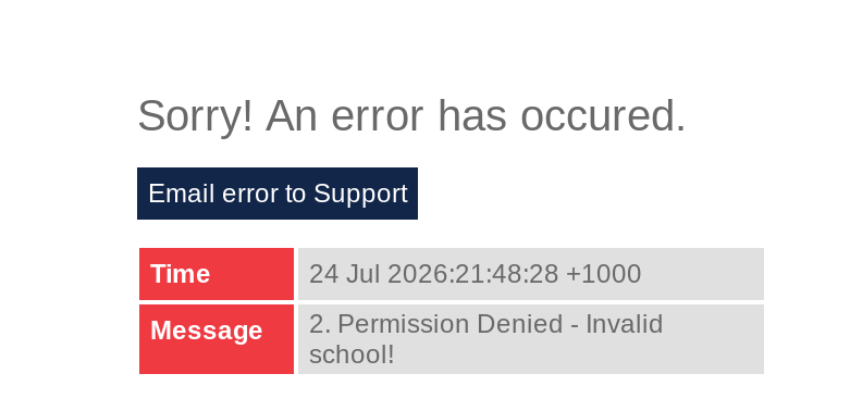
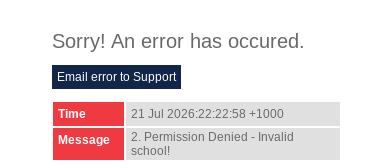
[309,259,642,289] 24 Jul 2026:21:48:28 +1000 -> [131,107,284,121] 21 Jul 2026:22:22:58 +1000

